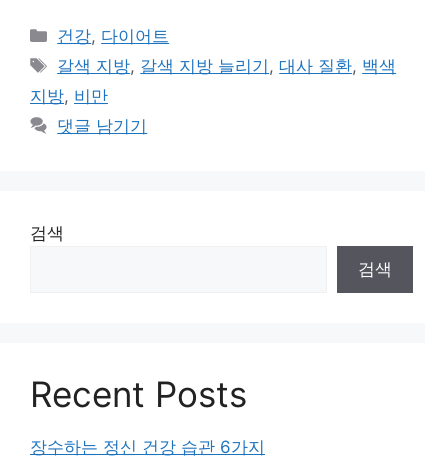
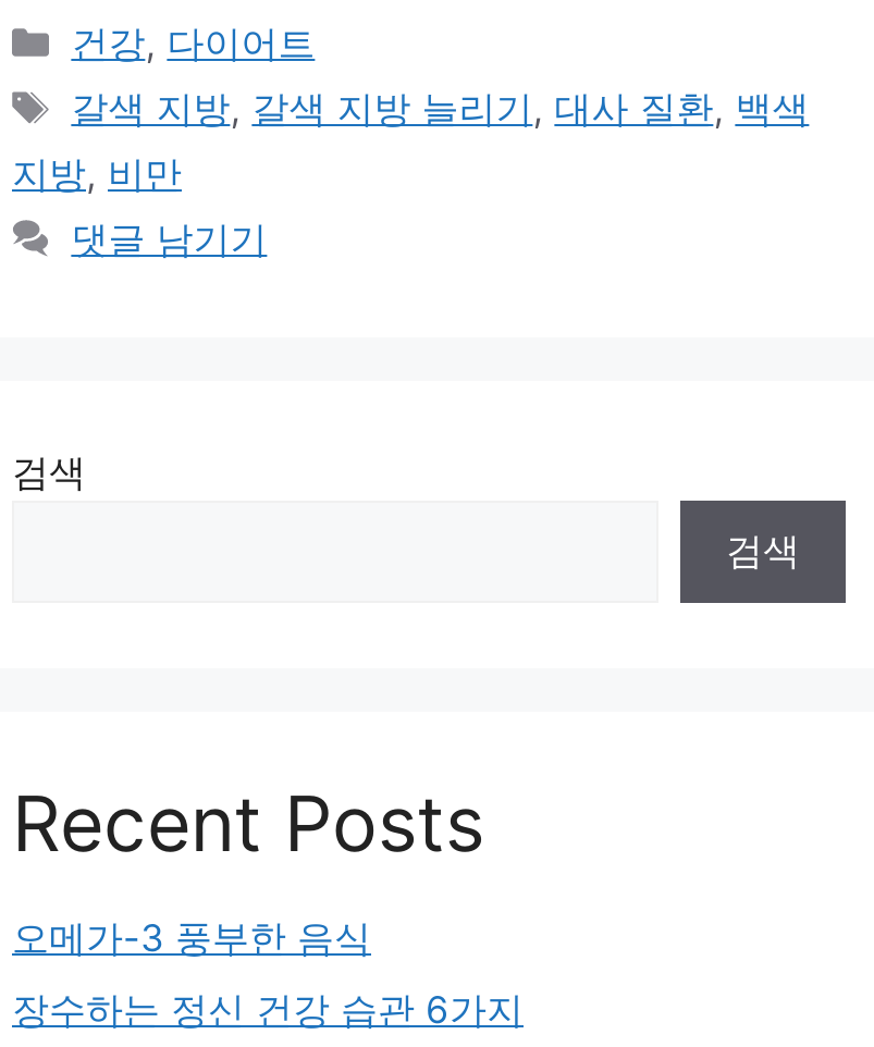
none -> [12,915,371,959] 오메가-3 풍부한 음식

